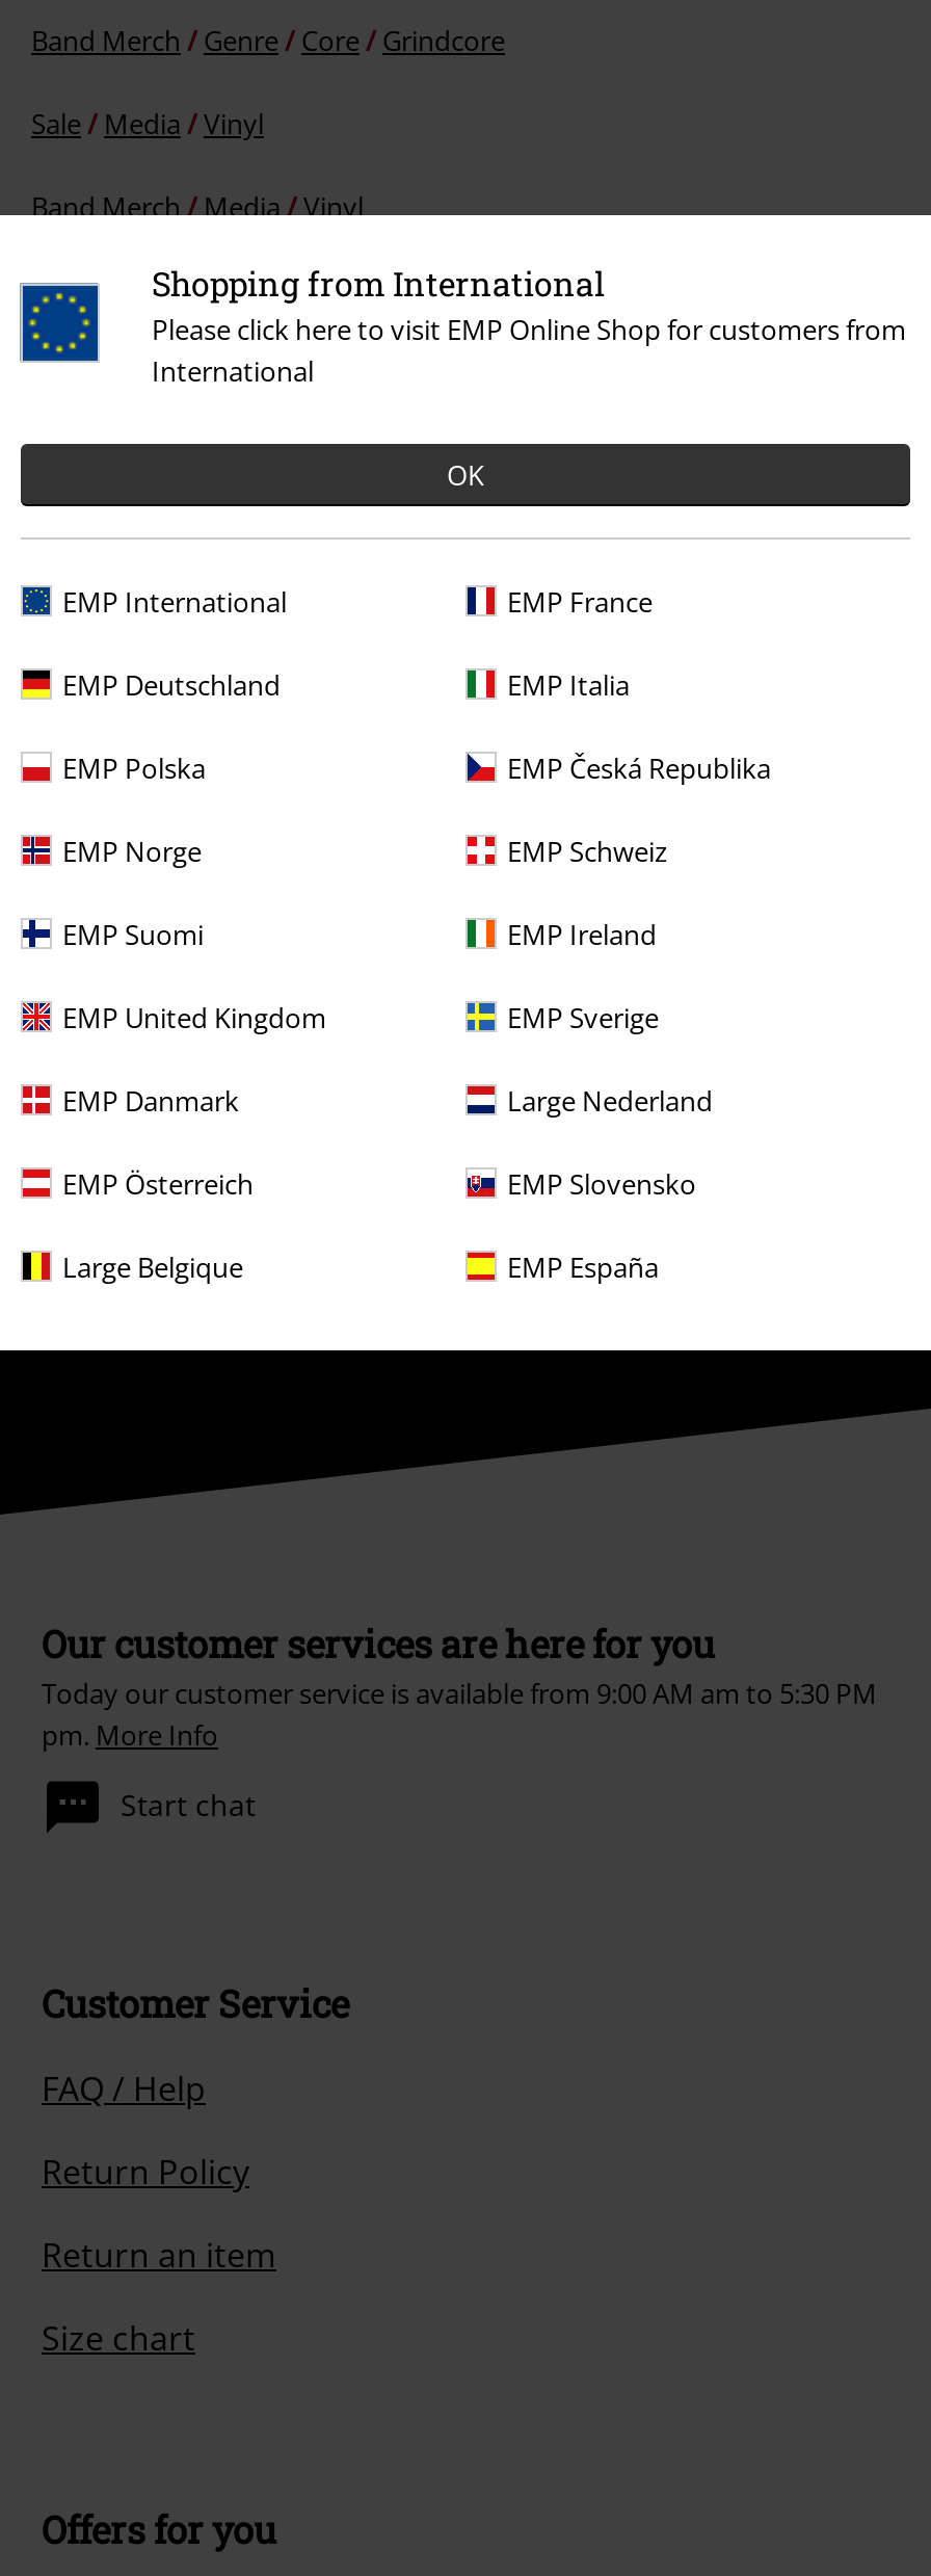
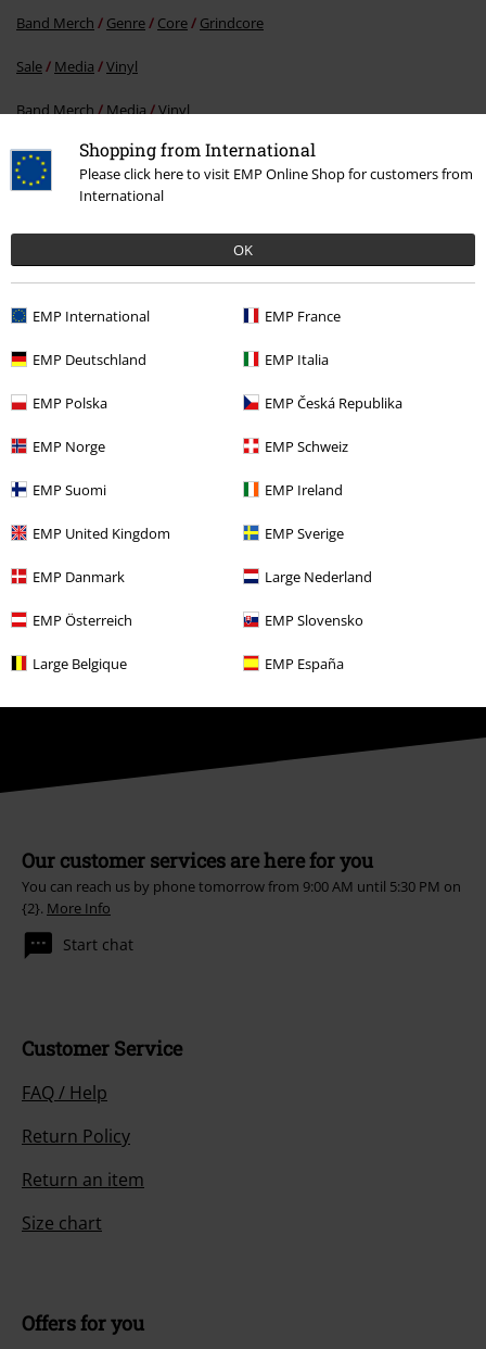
[42,1676,877,1755] Today our customer service is available from 9:00 AM am to 5:30 PM | pm. More Info -> [22,877,461,918] You can reach us by phone tomorrow from 9:00 AM until 5:30 PM on | {2}. More Info

